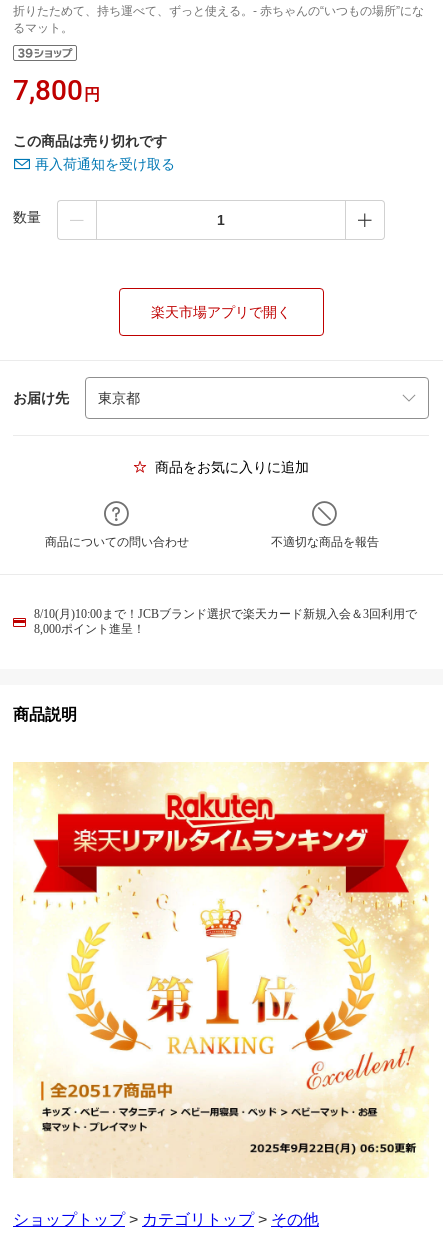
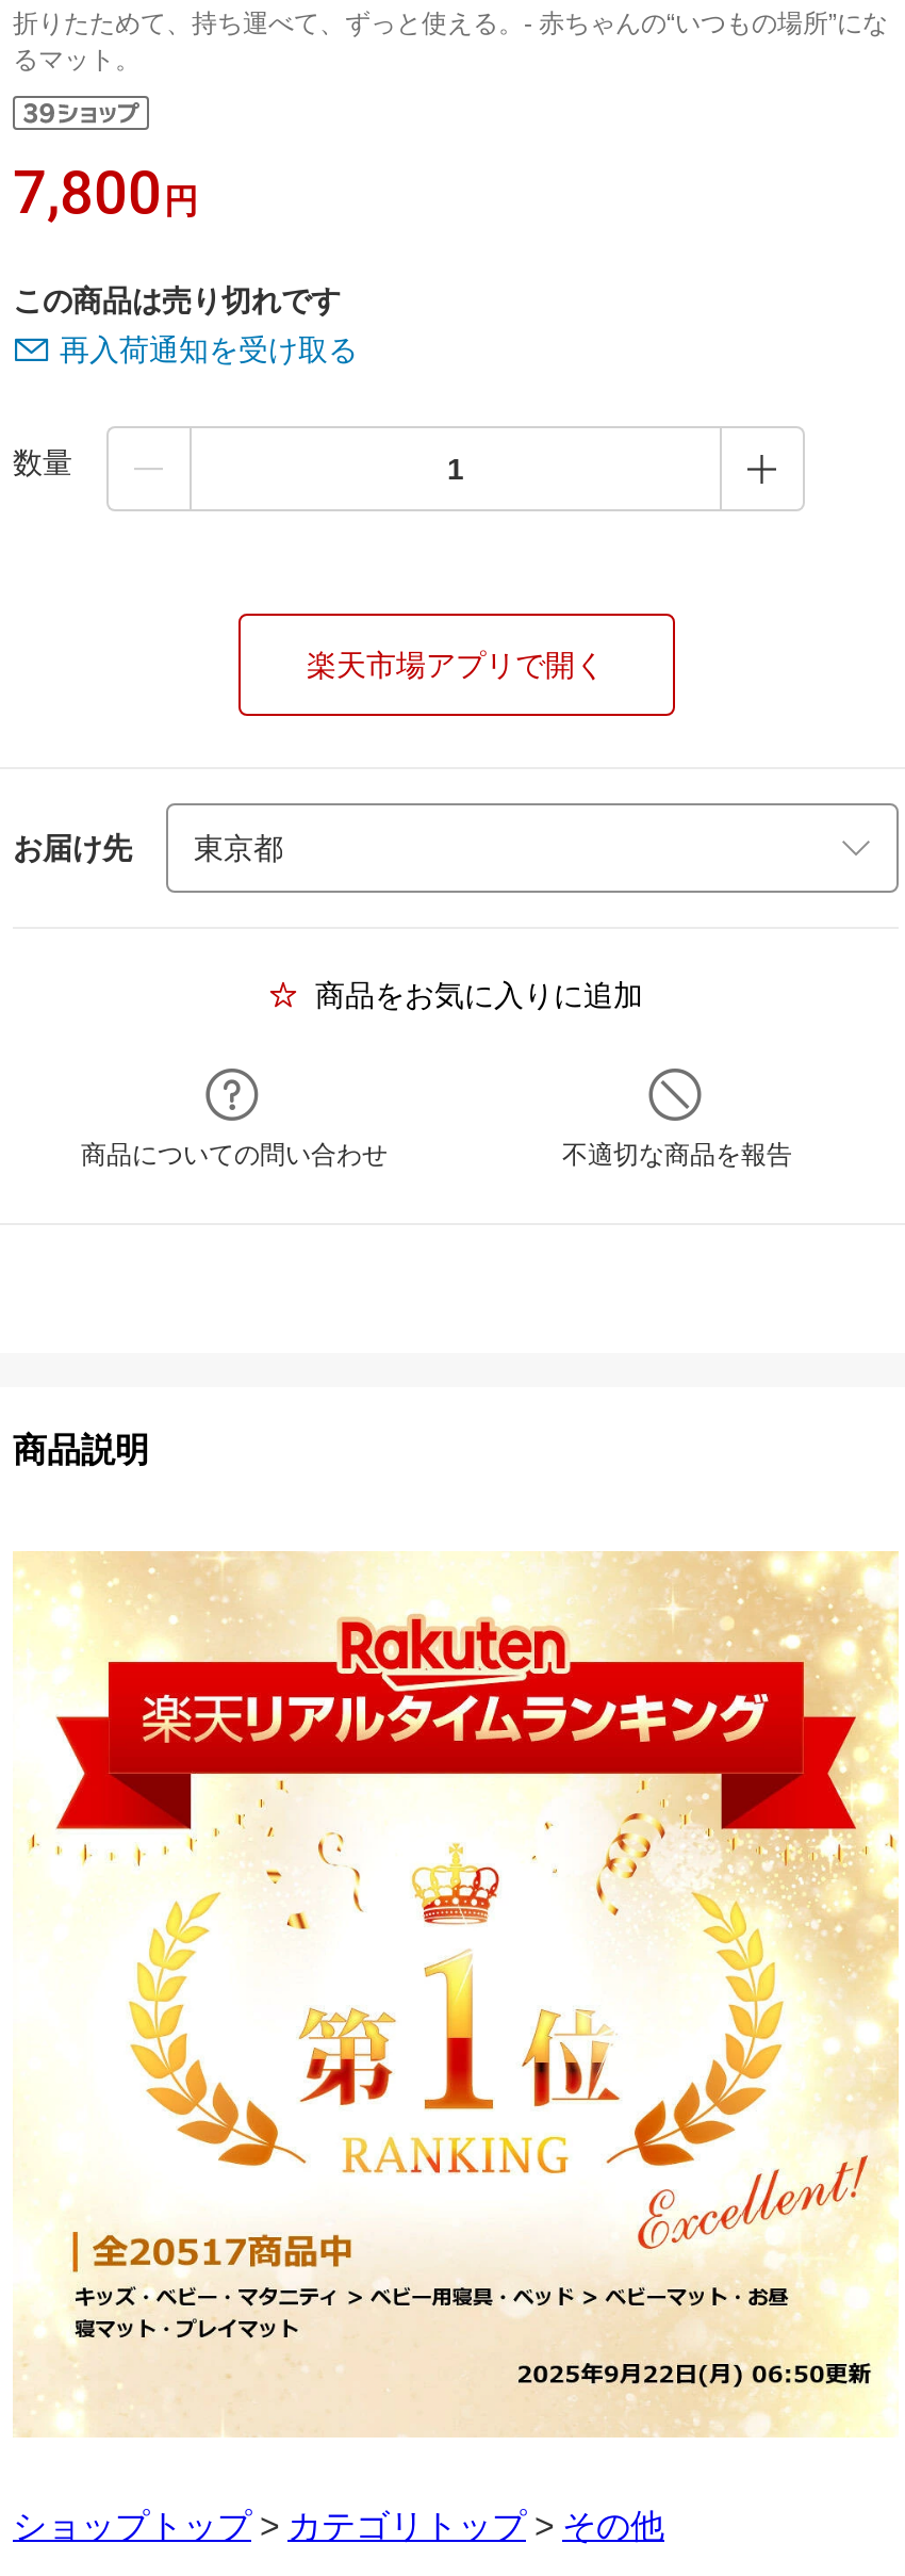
[34,607,417,636] 8/10(月)10:00まで！JCBブランド選択で楽天カード新規入会＆3回利用で | 8,000ポイント進呈！ -> none

